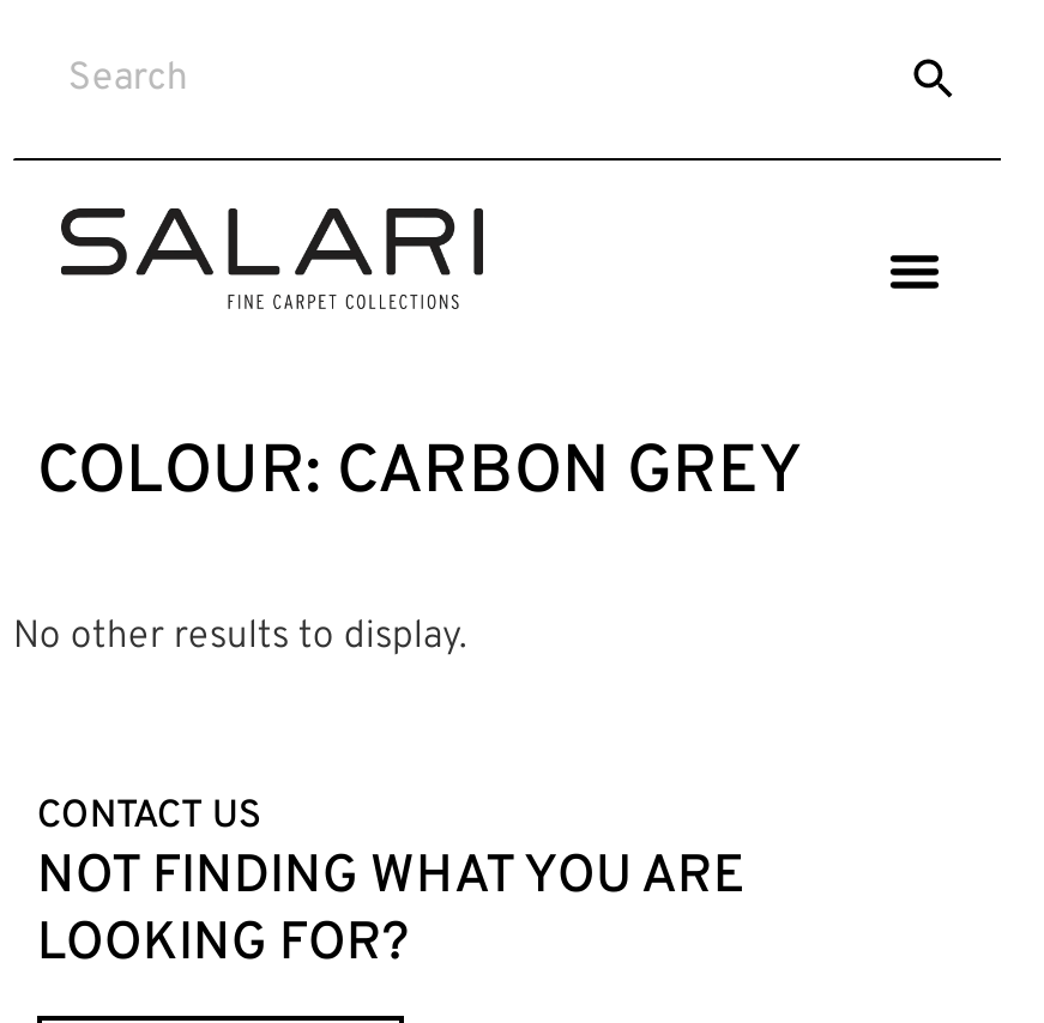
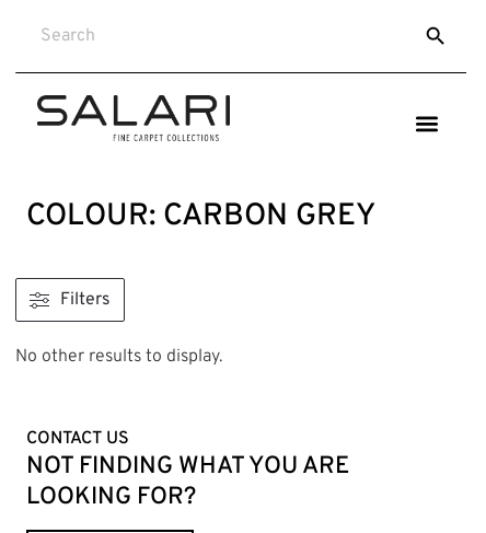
none -> [60,289,110,311] Filters

